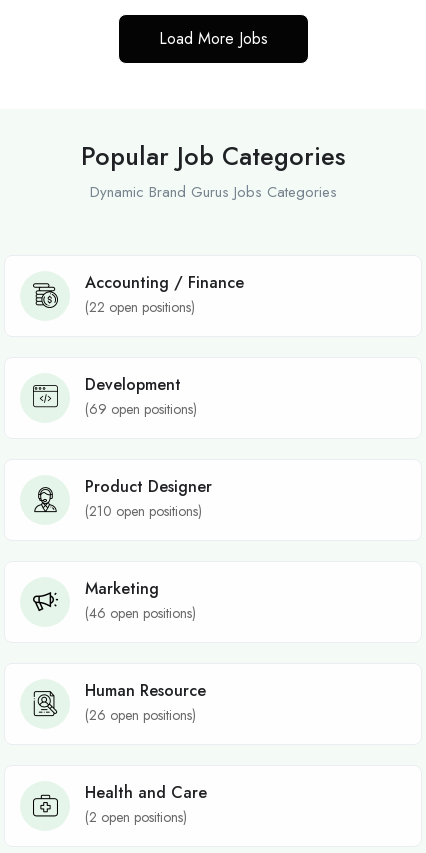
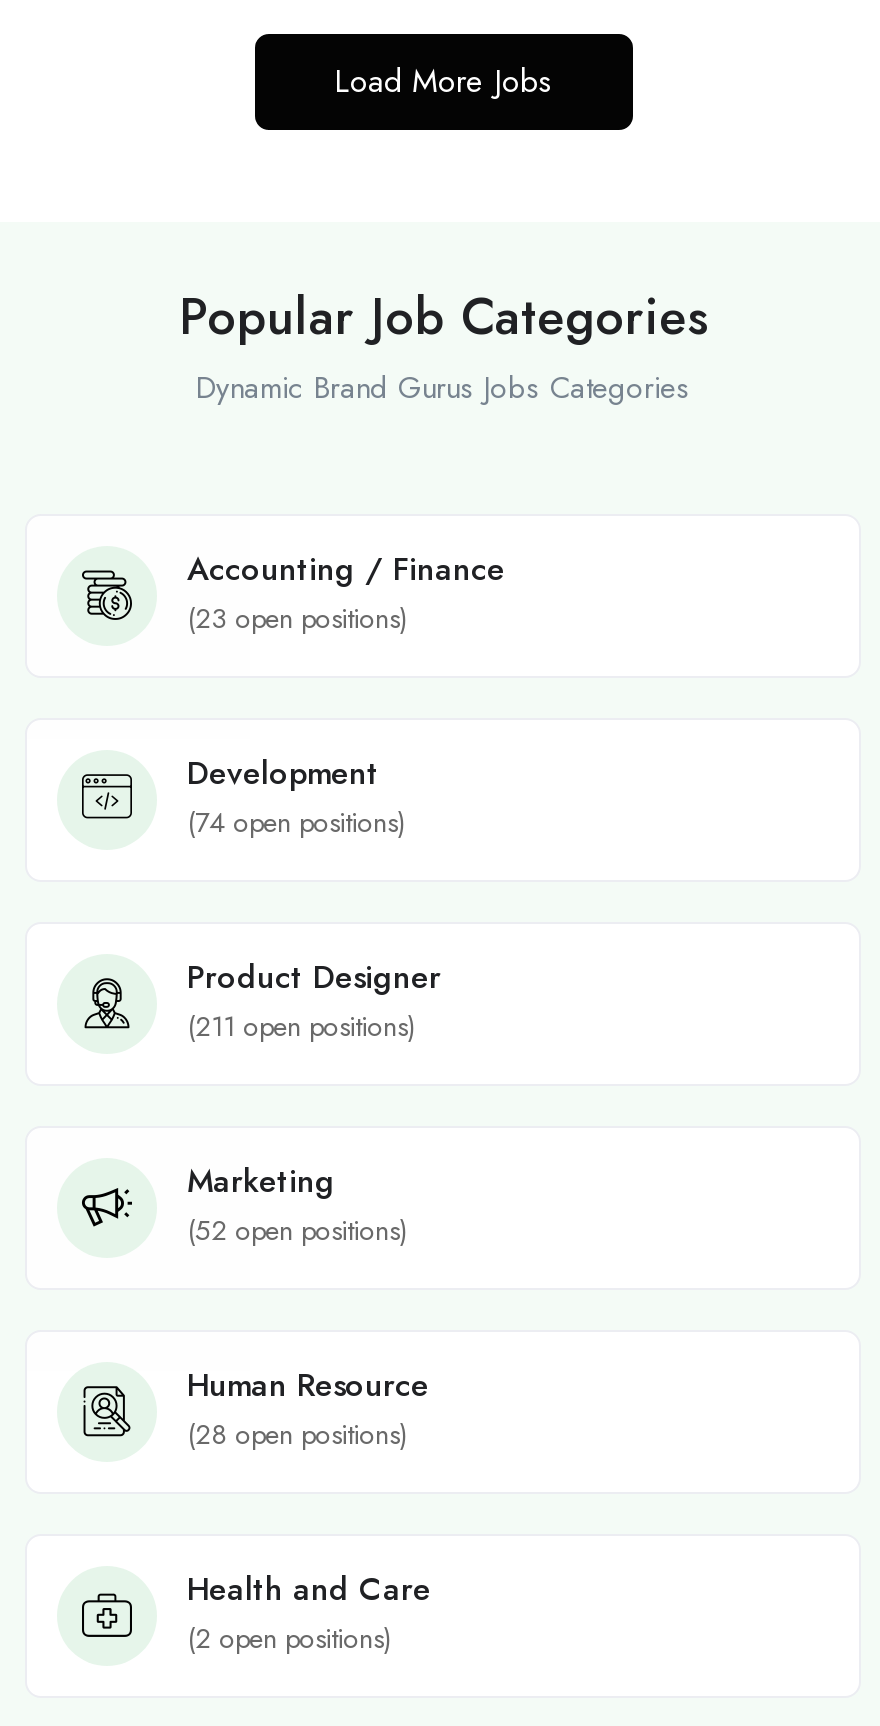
[85,296,195,316] (22 open positions) -> [187,597,407,637] (23 open positions)
[85,398,197,418] (69 open positions) -> [187,801,405,841] (74 open positions)
[85,500,202,520] (210 open positions) -> [187,1005,415,1045] (211 open positions)
[85,602,196,622] (46 open positions) -> [187,1209,407,1249] (52 open positions)
[85,704,196,724] (26 open positions) -> [187,1413,407,1453] (28 open positions)

